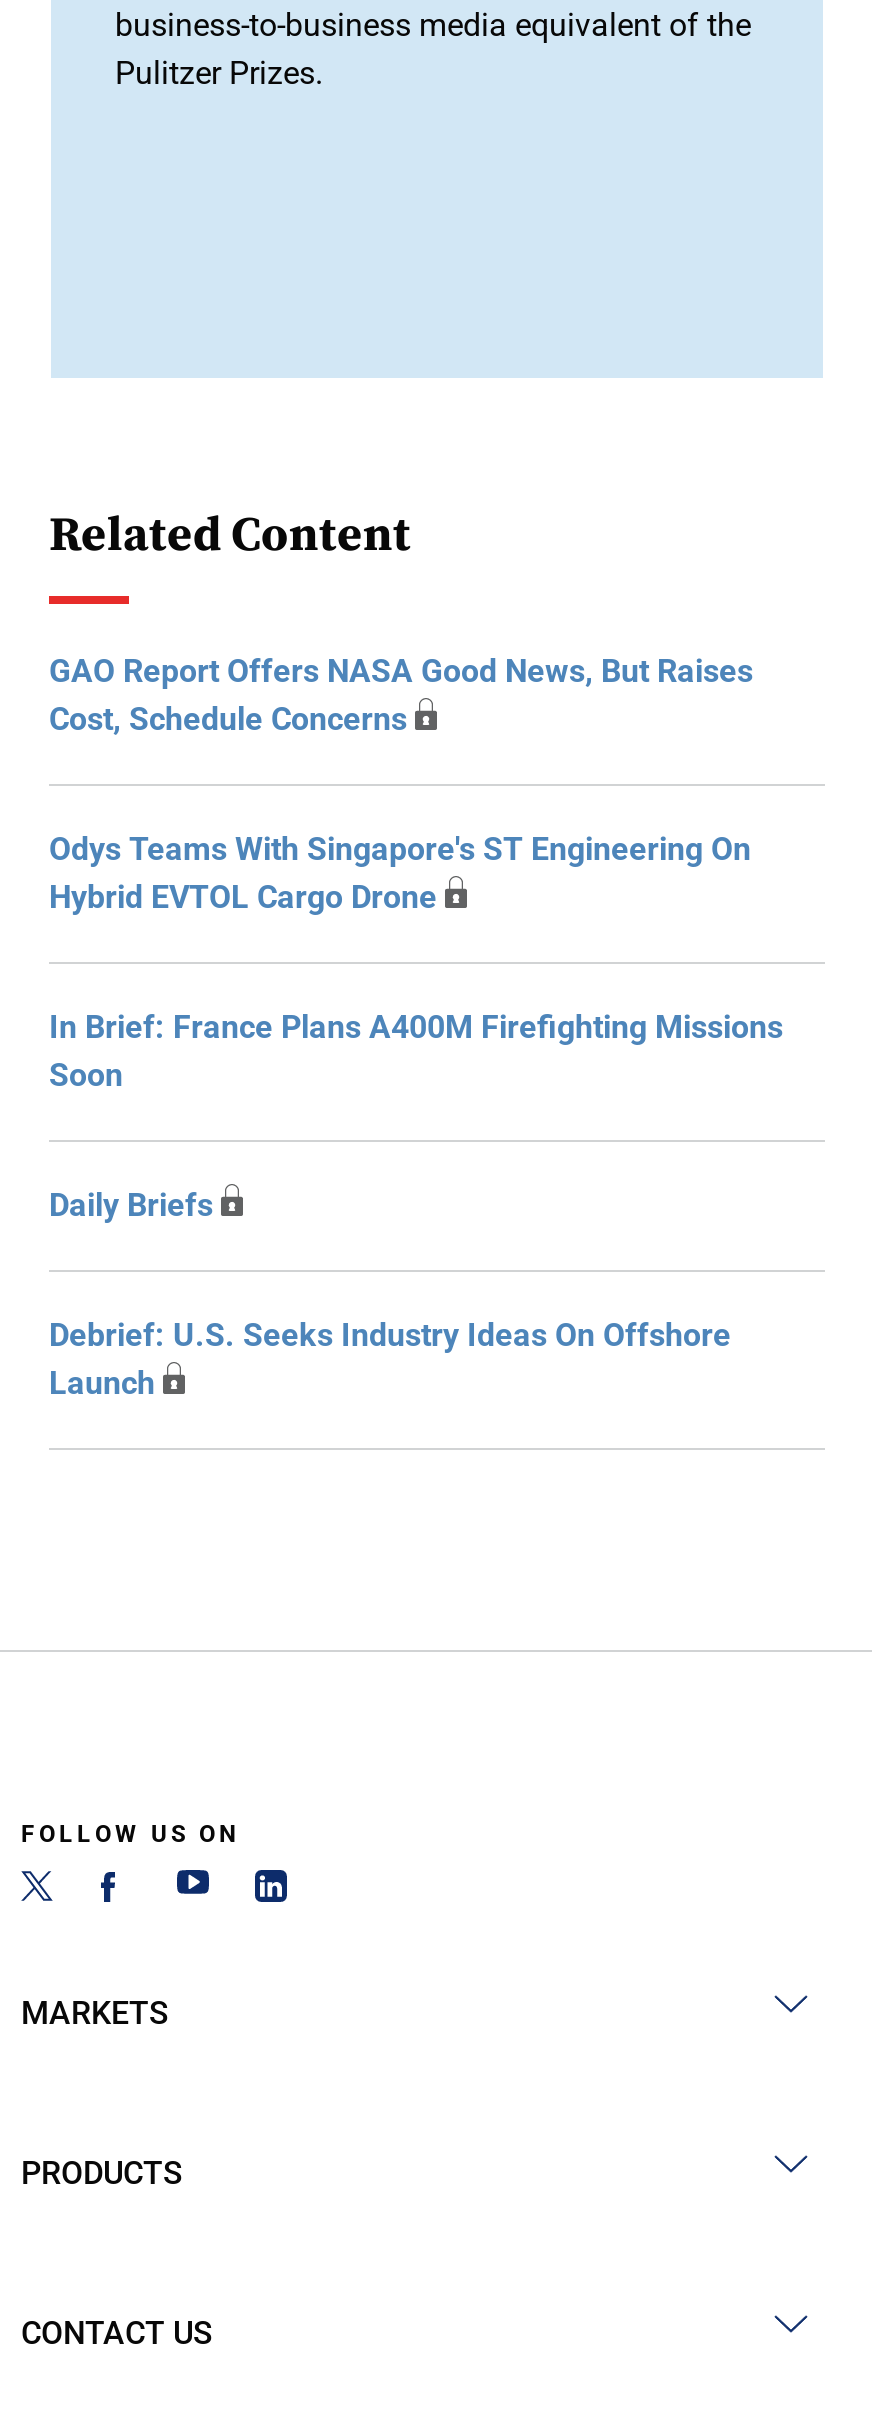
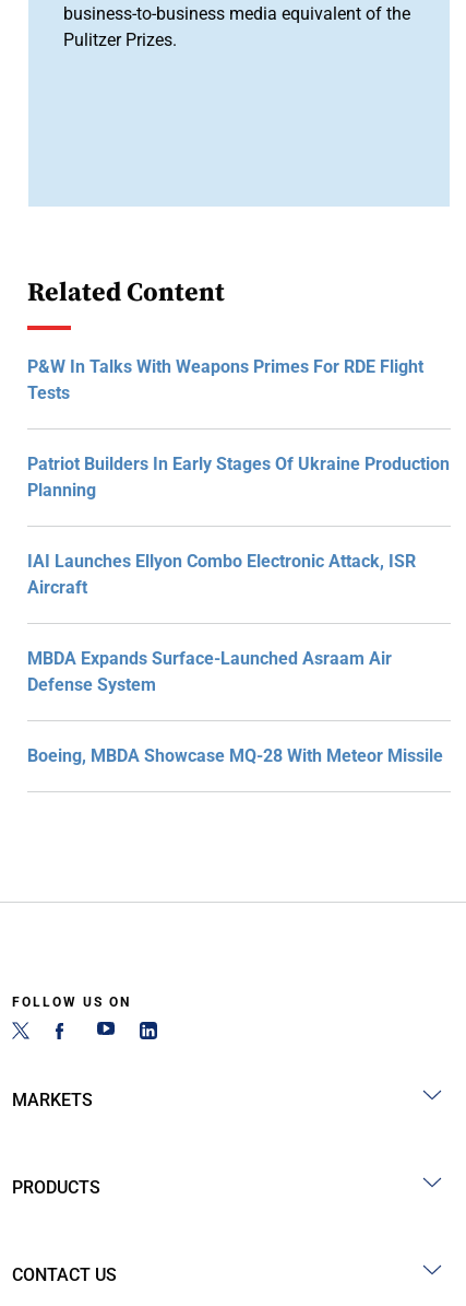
[49,652,753,738] GAO Report Offers NASA Good News, But Raises | Cost, Schedule Concerns -> [27,356,423,403] P&W In Talks With Weapons Primes For RDE Flight | Tests
[49,830,751,916] Odys Teams With Singapore's ST Engineering On | Hybrid EVTOL Cargo Drone -> [27,454,450,501] Patriot Builders In Early Stages Of Ukraine Production | Planning
[49,1008,783,1094] In Brief: France Plans A400M Firefighting Missions | Soon -> [27,551,416,598] IAI Launches Ellyon Combo Electronic Attack, ISR | Aircraft
[49,1186,213,1224] Daily Briefs -> [27,648,392,695] MBDA Expands Surface-Launched Asraam Air | Defense System
[49,1316,731,1402] Debrief: U.S. Seeks Industry Ideas On Offshore | Launch -> [27,745,443,766] Boeing, MBDA Showcase MQ-28 With Meteor Missile

